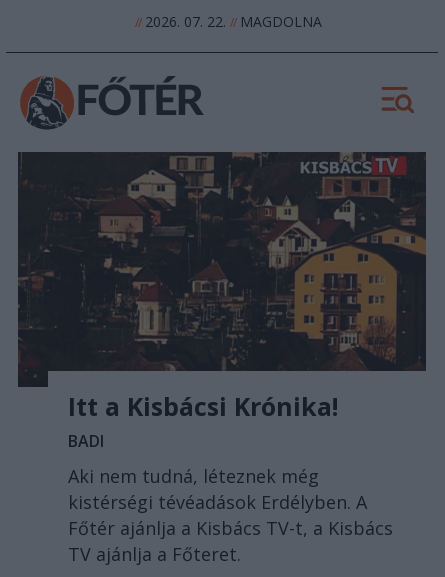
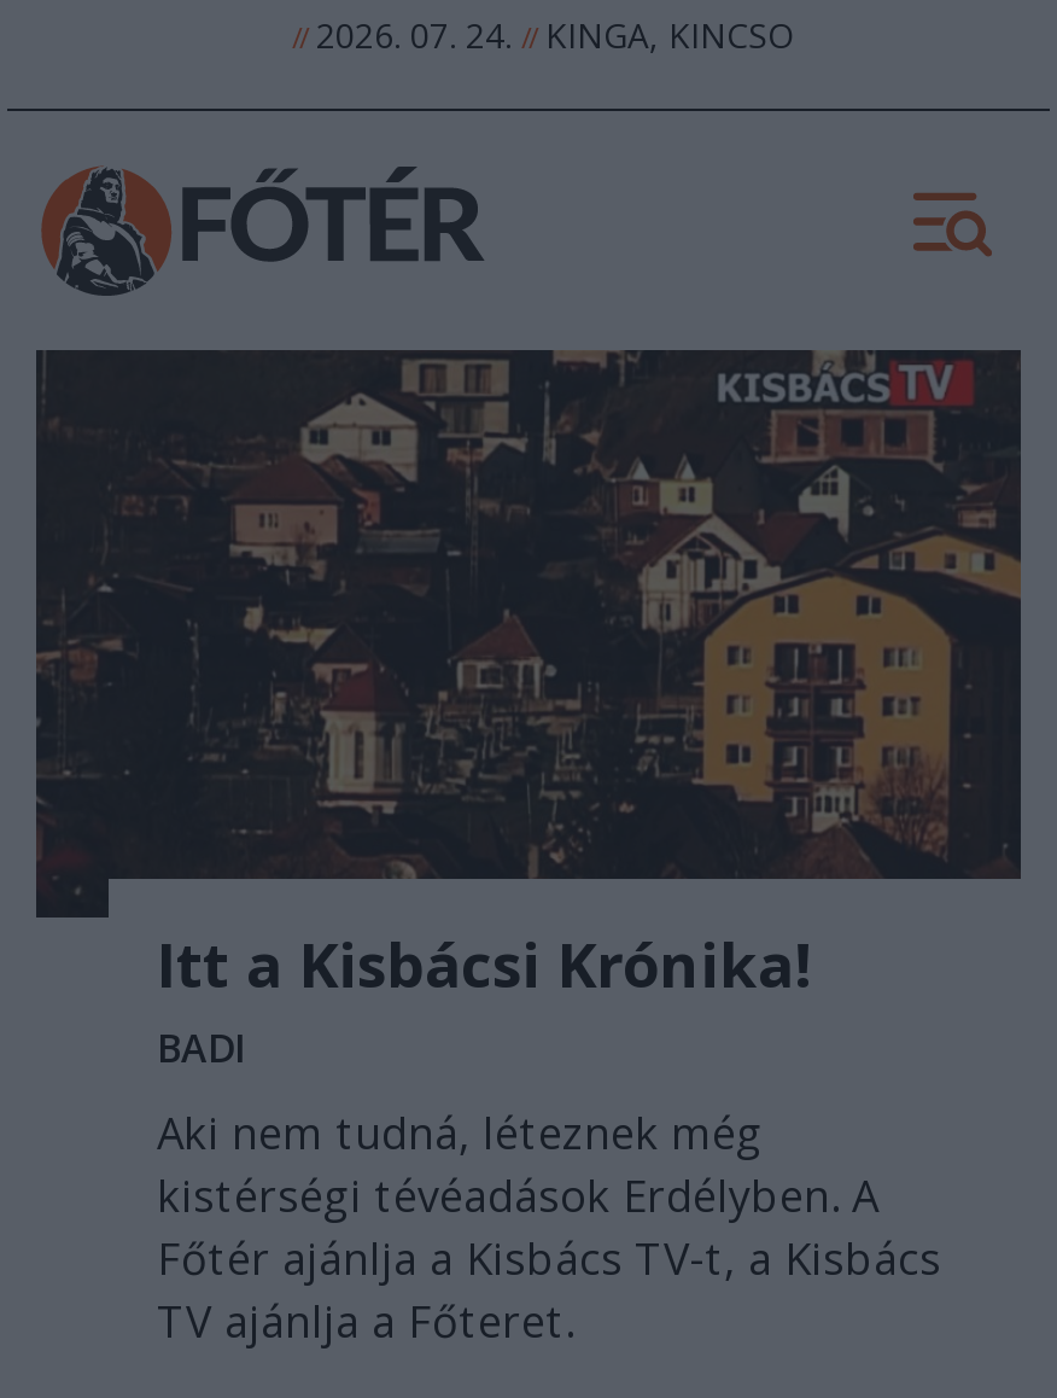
[134,12,321,31] // 2026. 07. 22. // MAGDOLNA -> [292,12,794,58] // 2026. 07. 24. // KINGA, KINCSO

